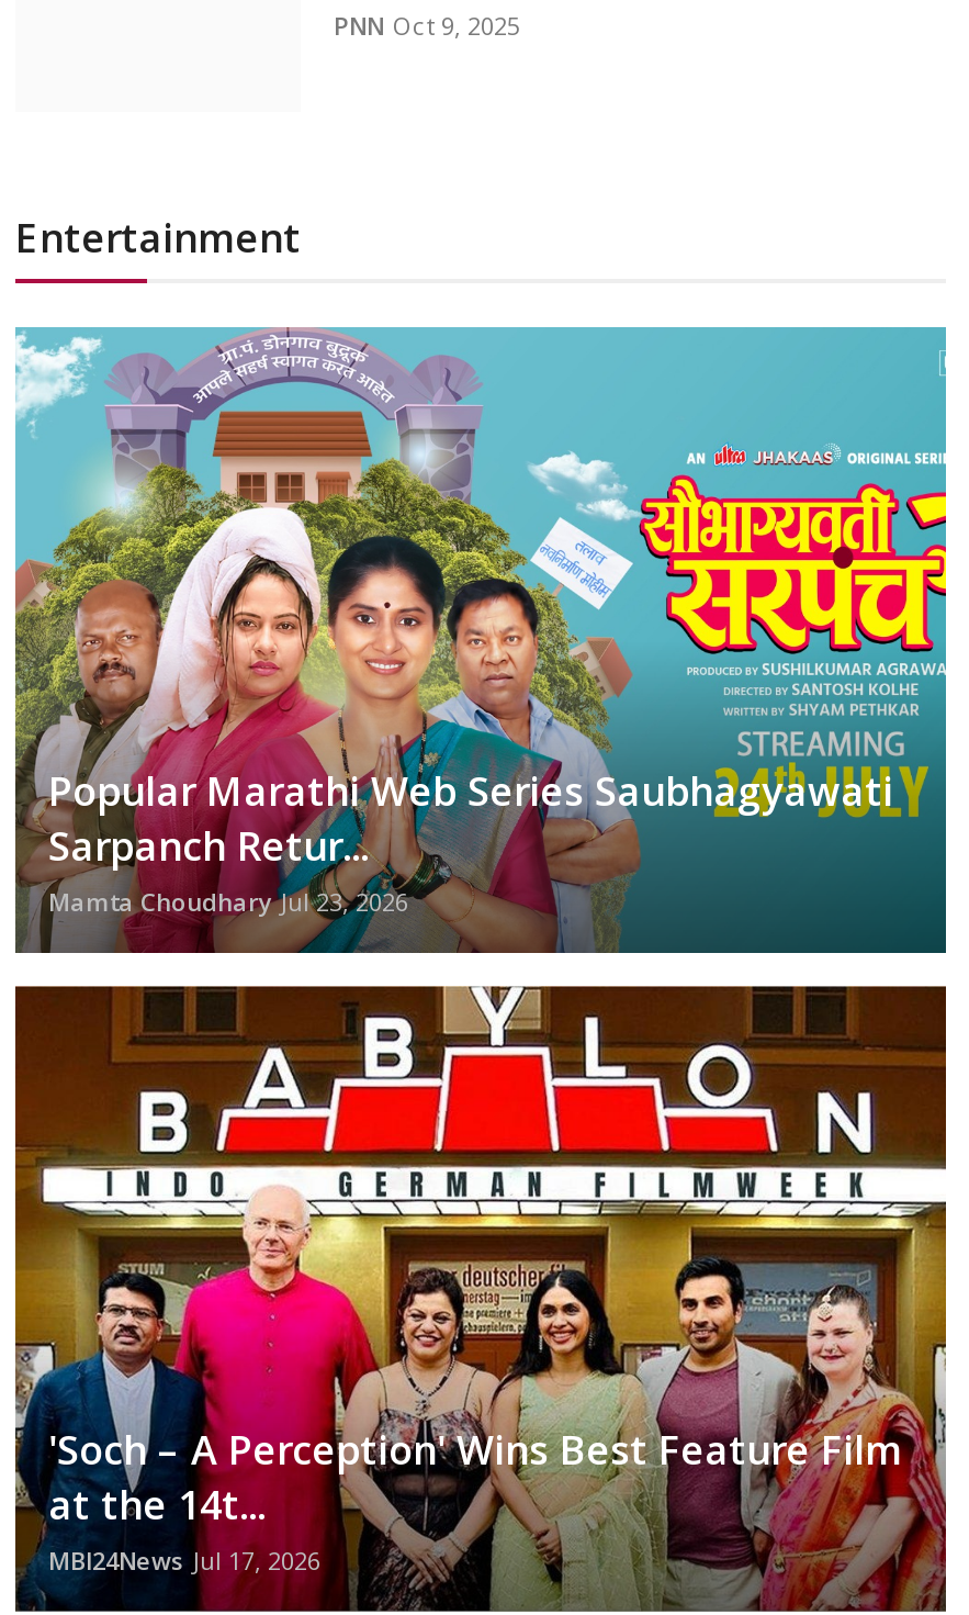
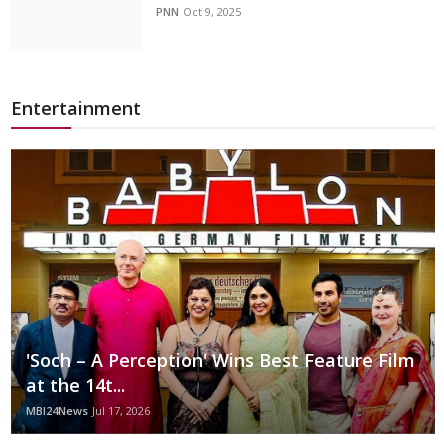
[13,325,948,953] [image] | Popular Marathi Web Series Saubhagyawati | Sarpanch Retur... | Mamta Choudhary Jul 23, 2026 -> none

